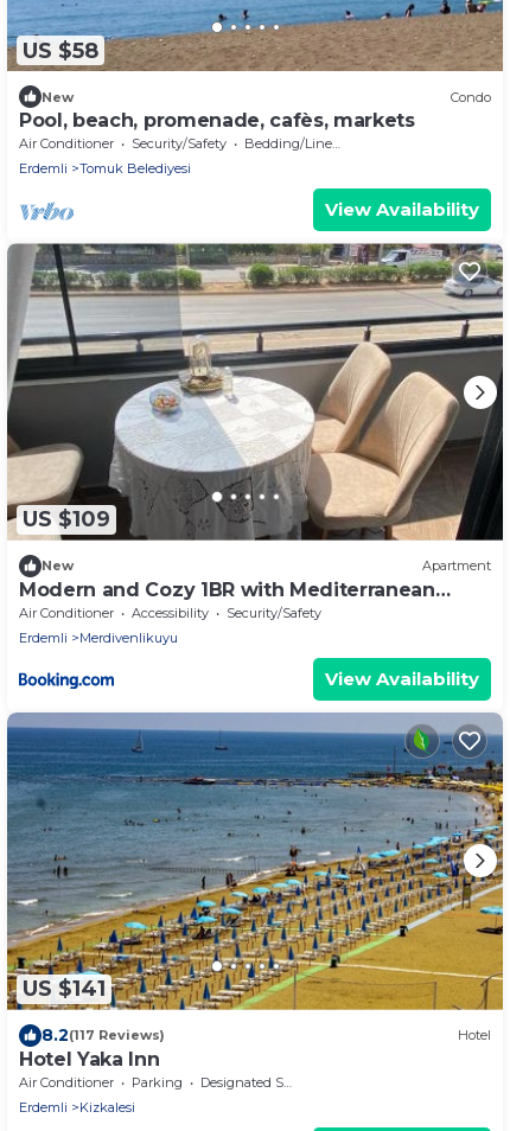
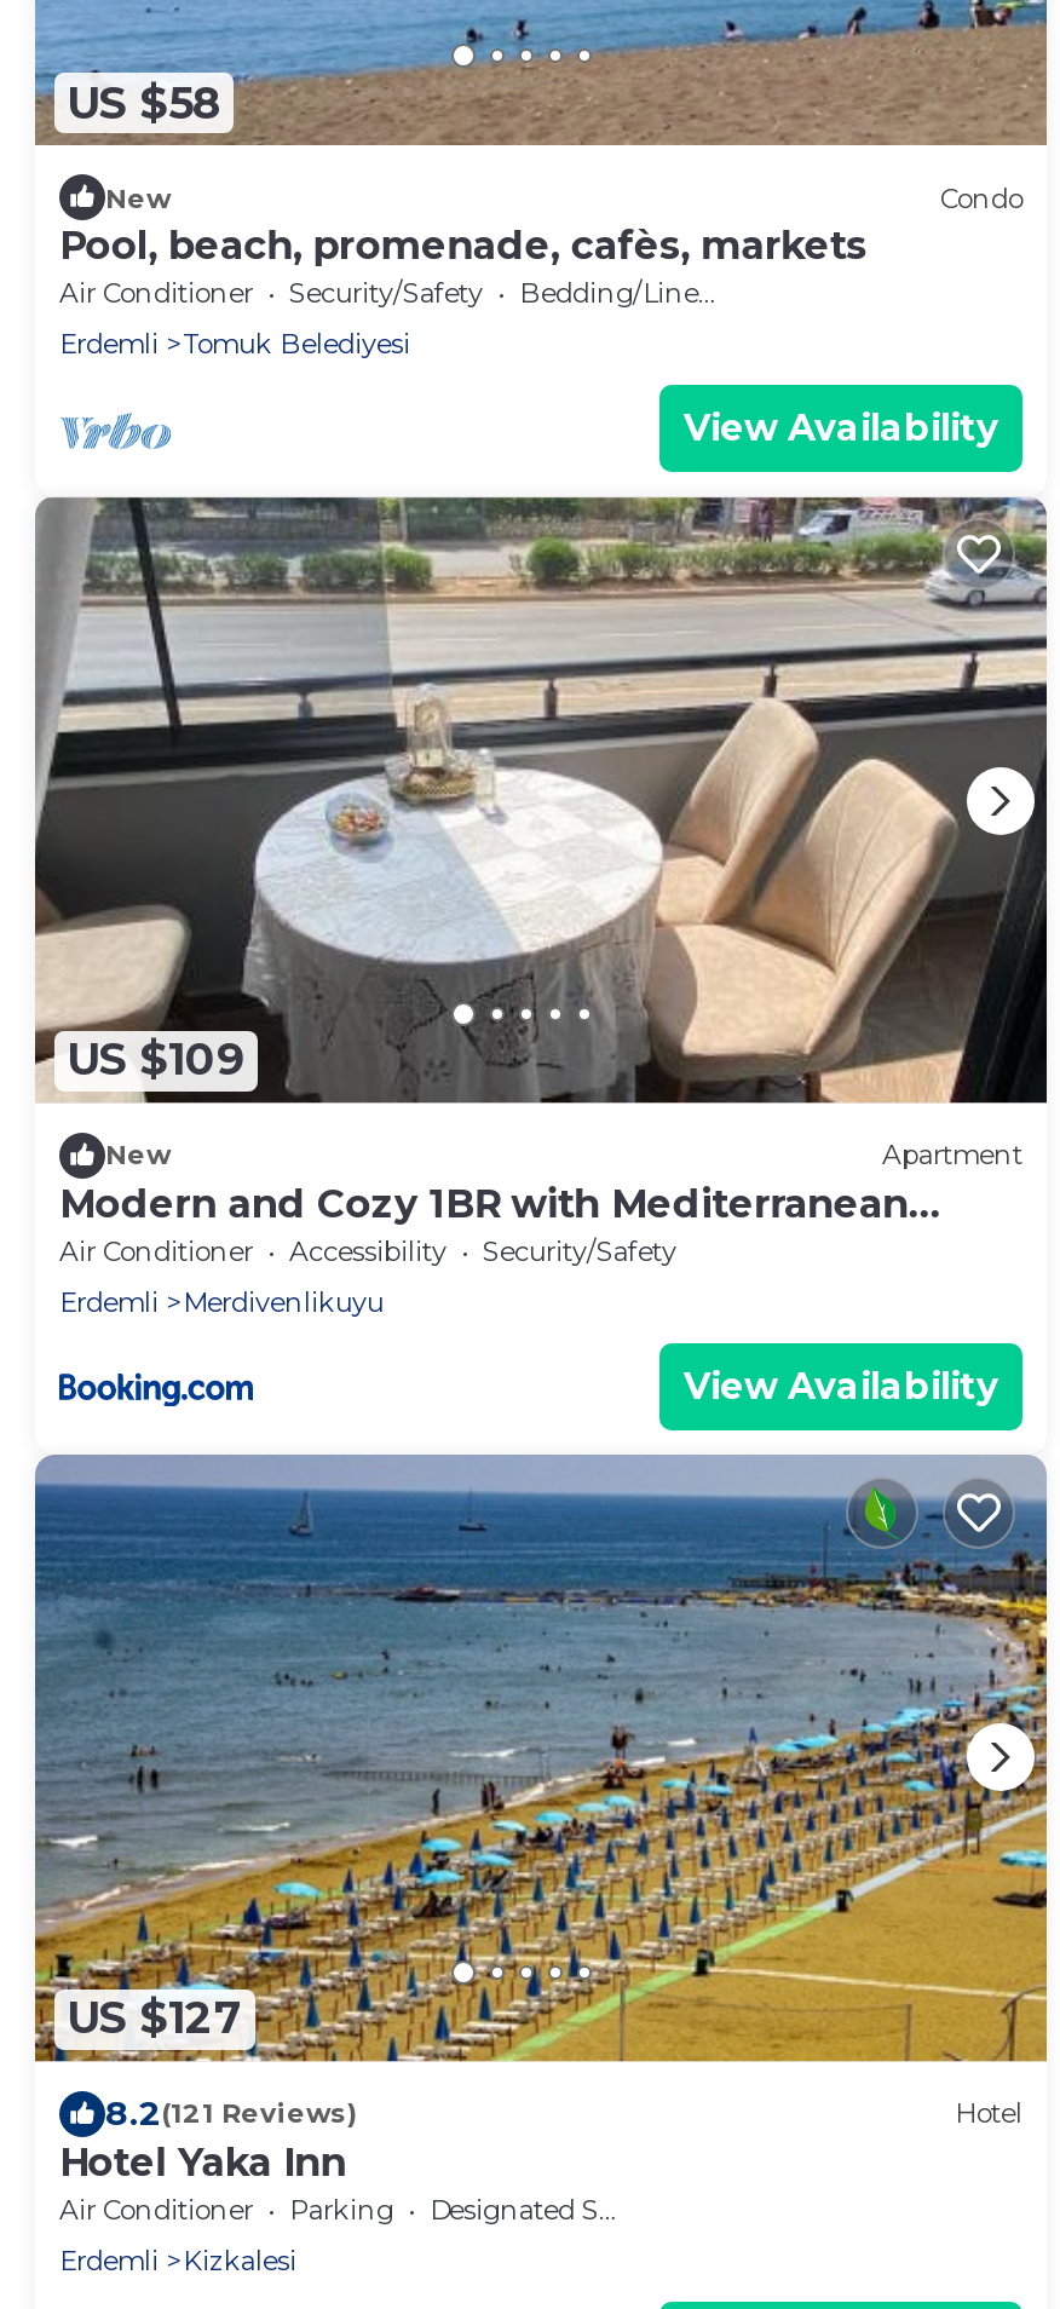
[23,976,106,1002] US $141 -> [67,1992,243,2046] US $127
[42,1024,165,1045] 8.2(117 Reviews) -> [105,2091,357,2134] 8.2(121 Reviews)

